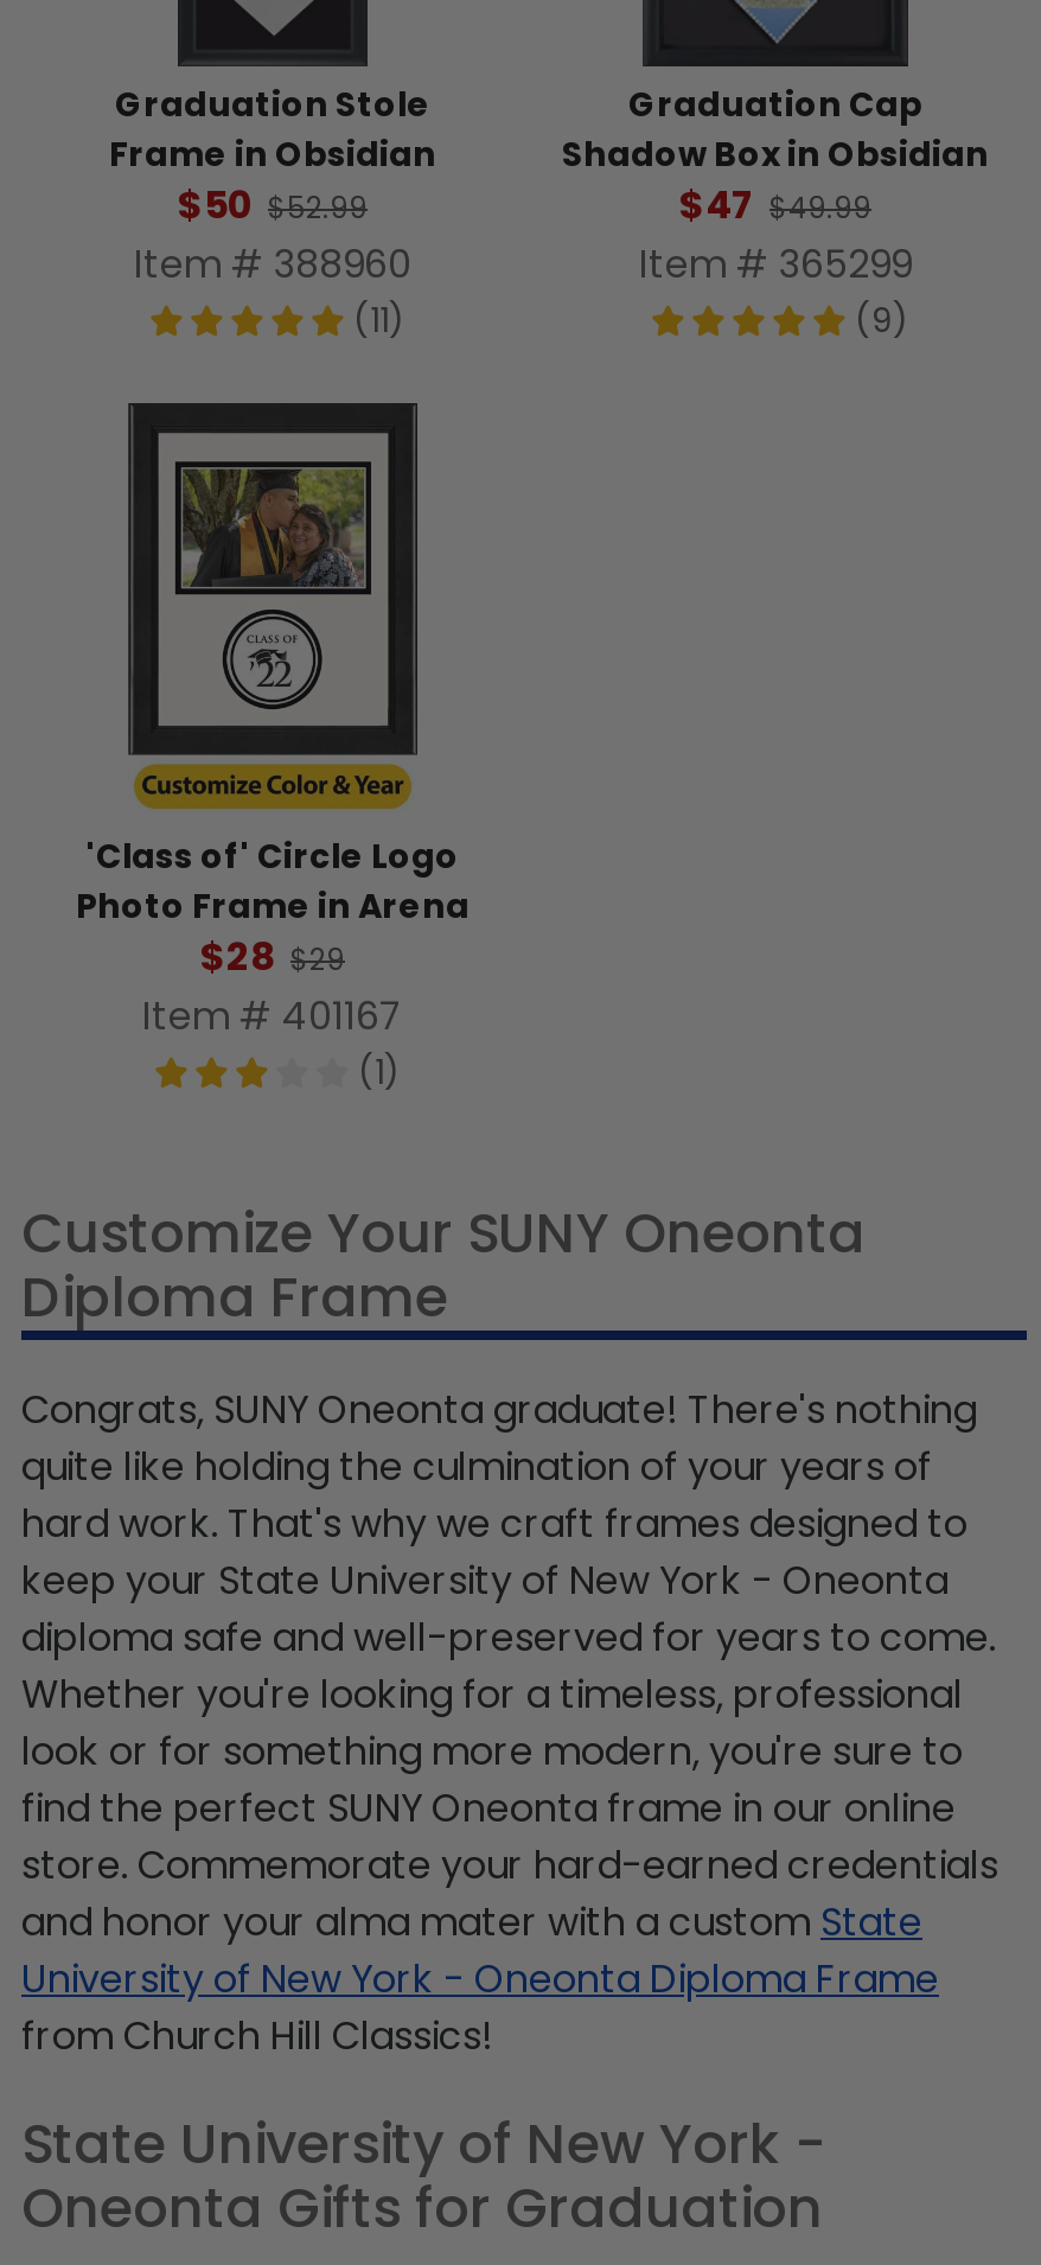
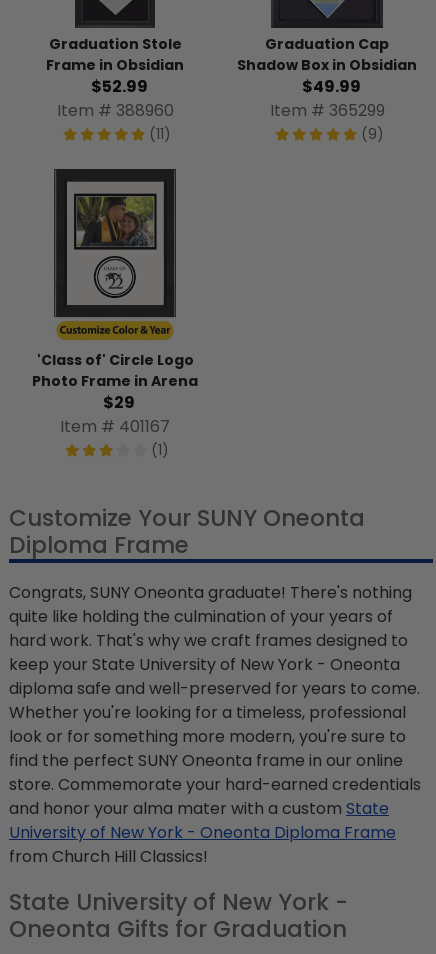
[178,179,368,233] $50 $52.99 -> [90,75,147,98] $52.99
[679,179,871,233] $47 $49.99 -> [301,75,360,98] $49.99
[200,931,345,985] $28 $29 -> [103,391,135,414] $29

